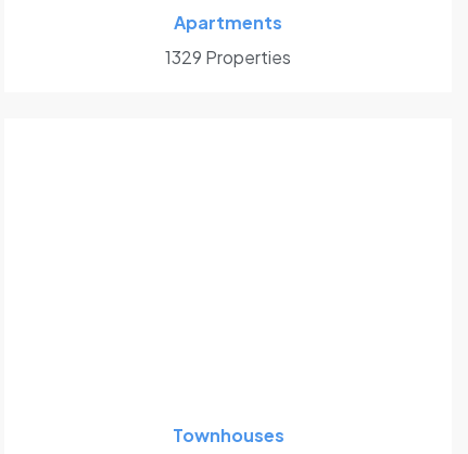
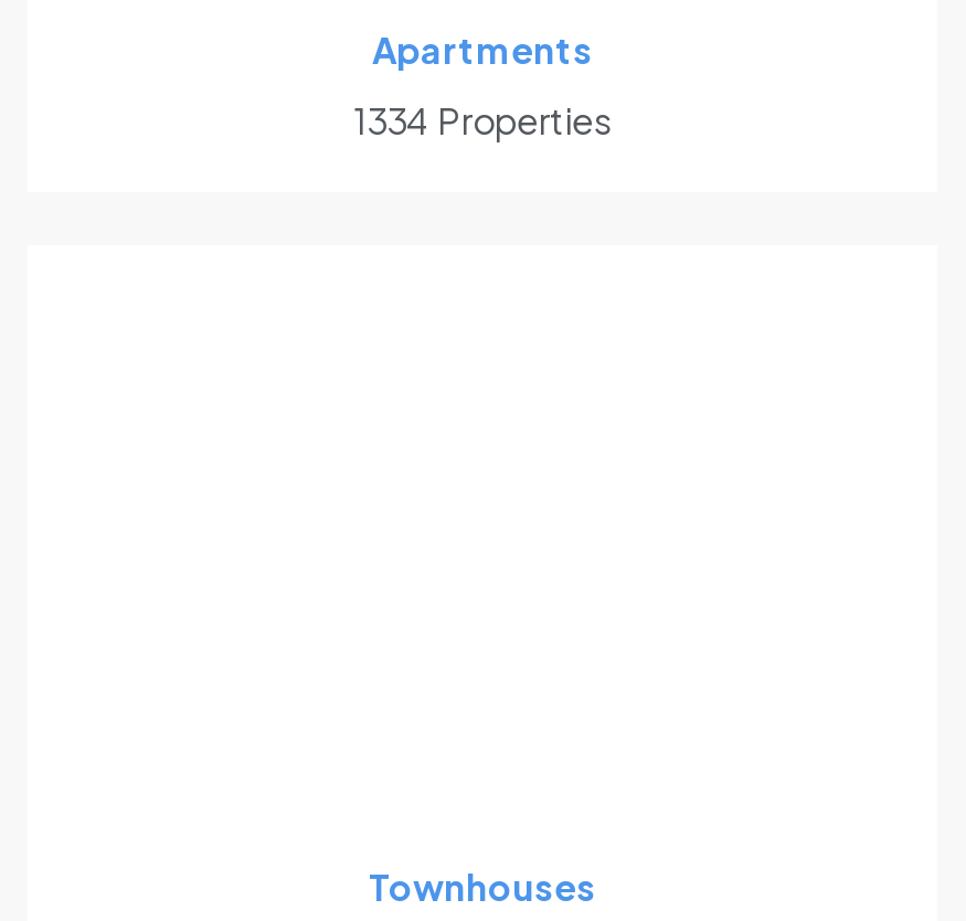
[165,46,291,69] 1329 Properties -> [353,97,612,143] 1334 Properties

